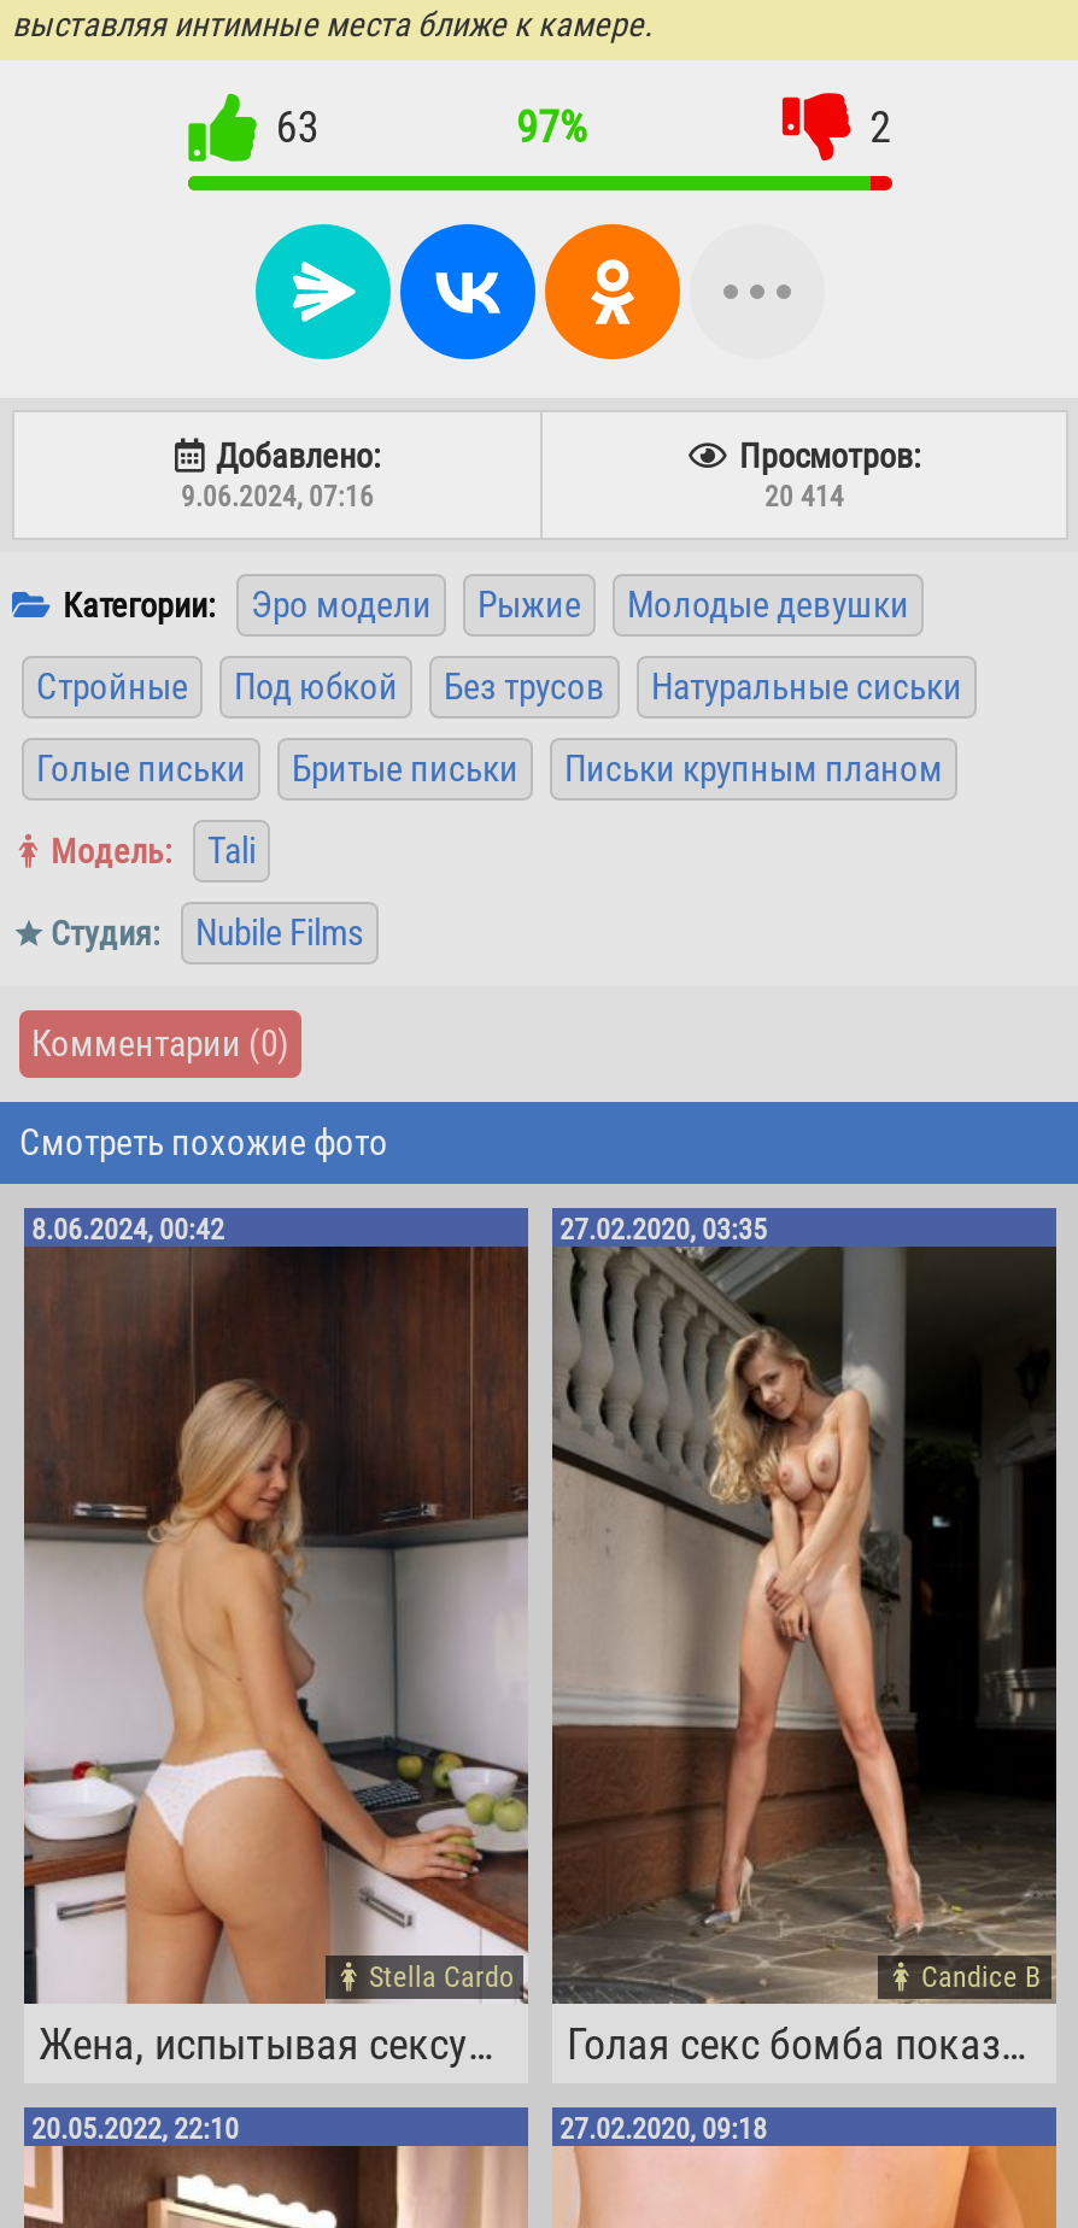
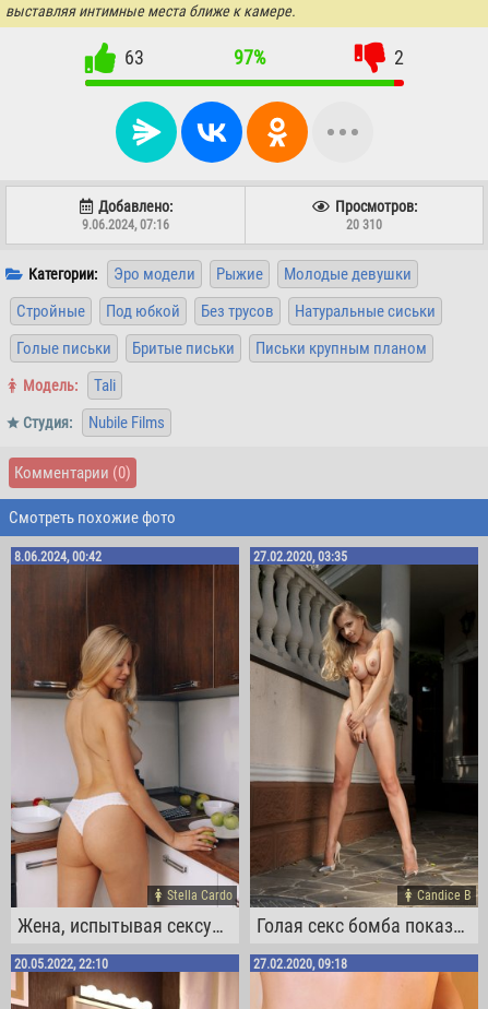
[764,480,844,514] 20 414 -> [346,217,382,233] 20 310

